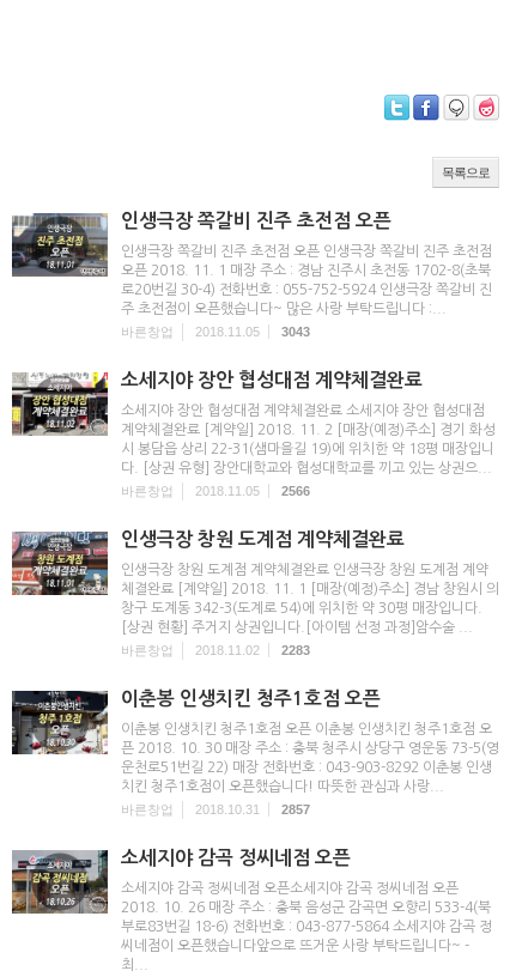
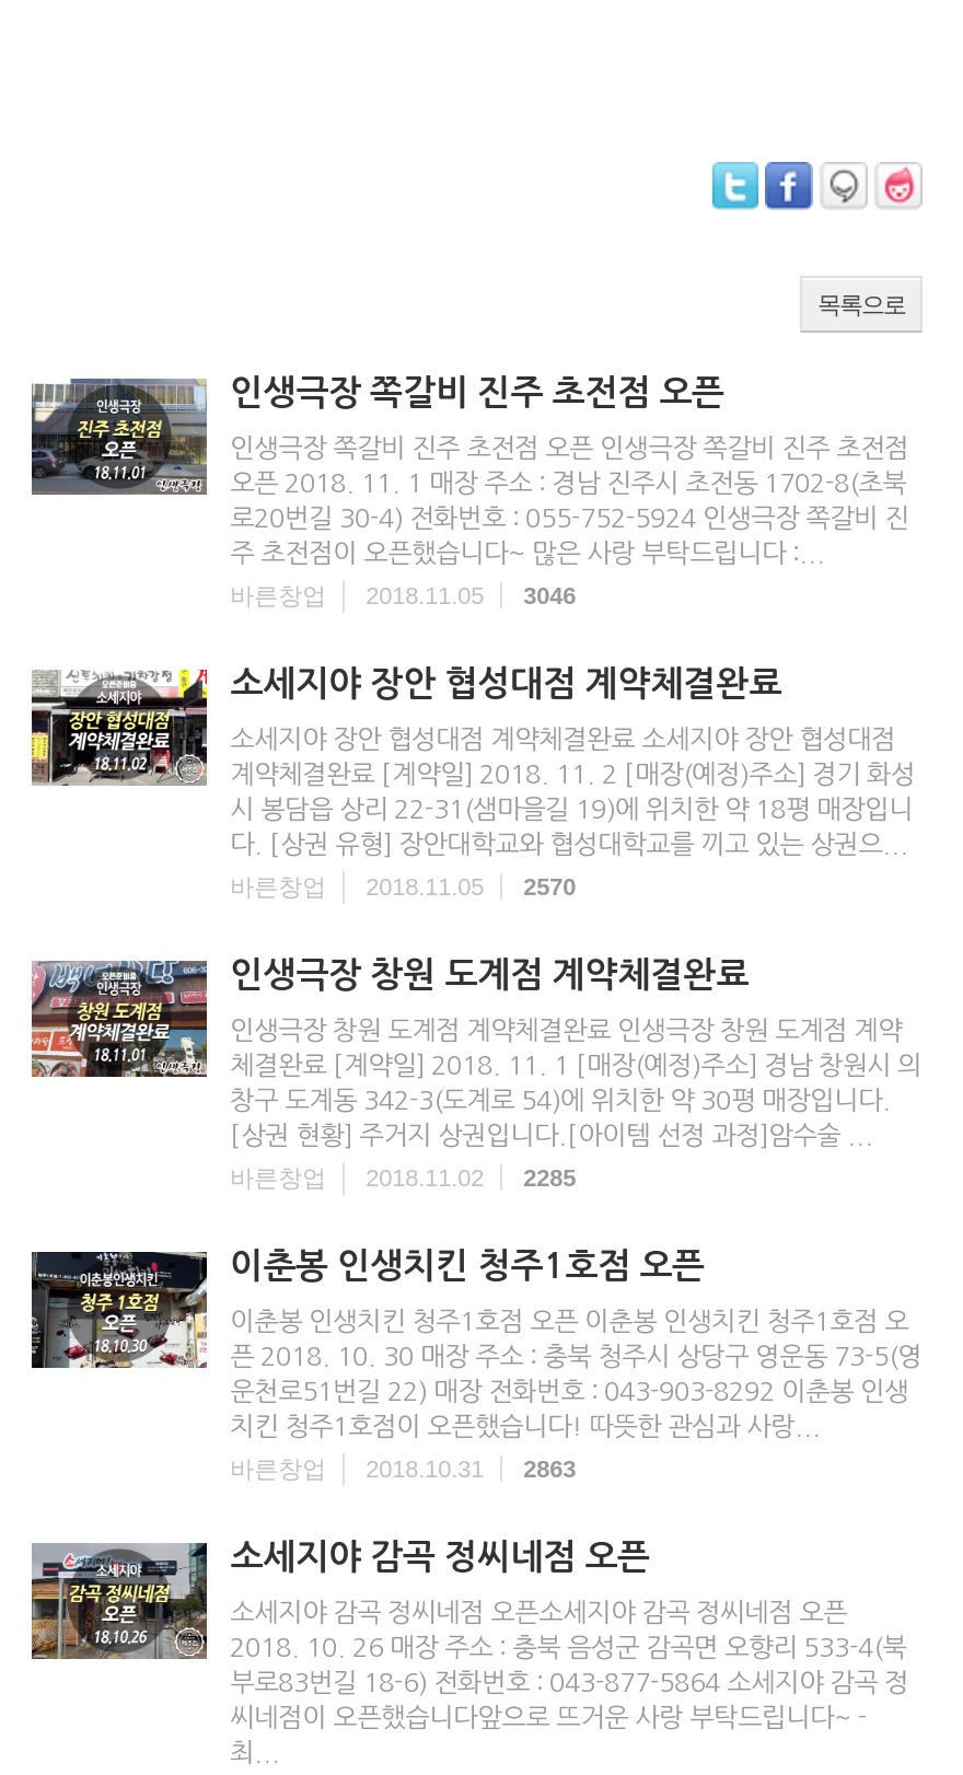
[120,324,310,339] 바른창업 2018.11.05 3043 -> [230,582,576,608] 바른창업 2018.11.05 3046
[120,483,310,498] 바른창업 2018.11.05 2566 -> [230,873,576,899] 바른창업 2018.11.05 2570
[120,643,310,657] 바른창업 2018.11.02 2283 -> [230,1164,576,1190] 바른창업 2018.11.02 2285
[120,802,310,816] 바른창업 2018.10.31 2857 -> [230,1455,576,1481] 바른창업 2018.10.31 2863

